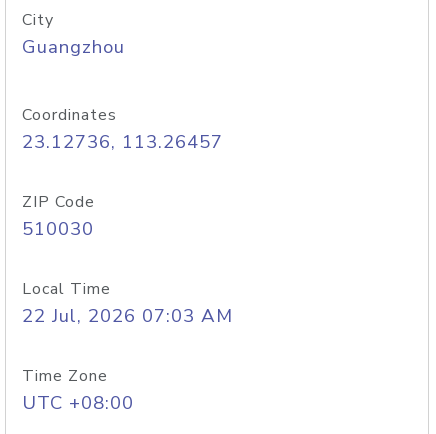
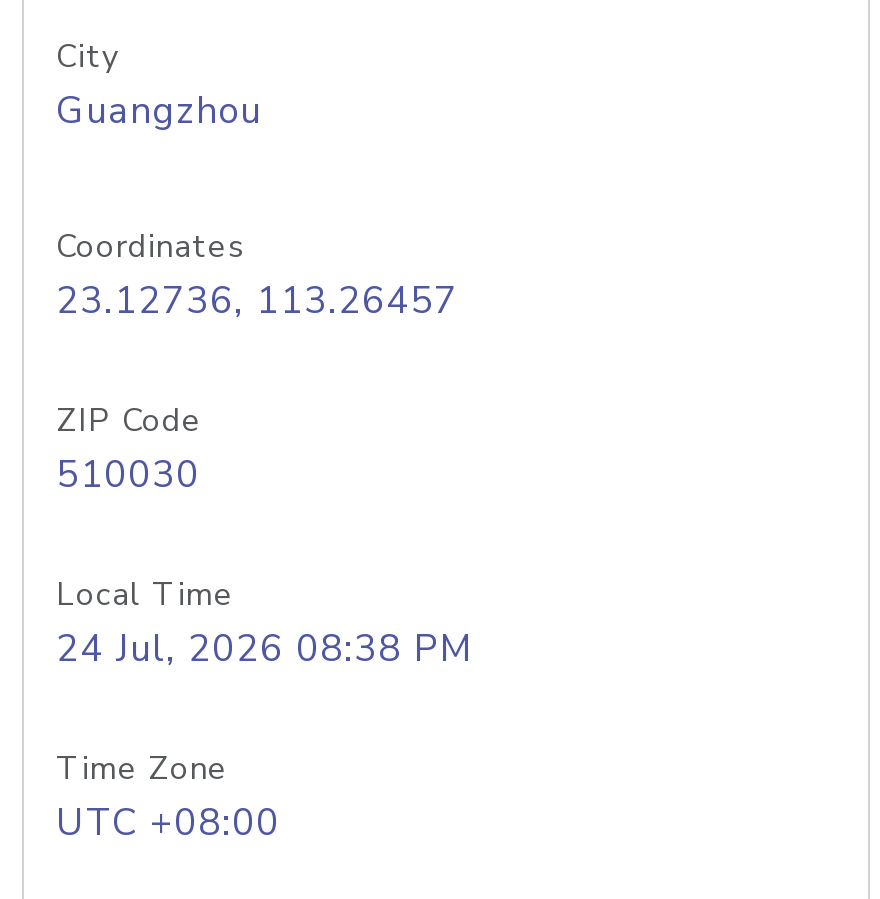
[22,303,233,329] 22 Jul, 2026 07:03 AM -> [56,623,474,675] 24 Jul, 2026 08:38 PM

